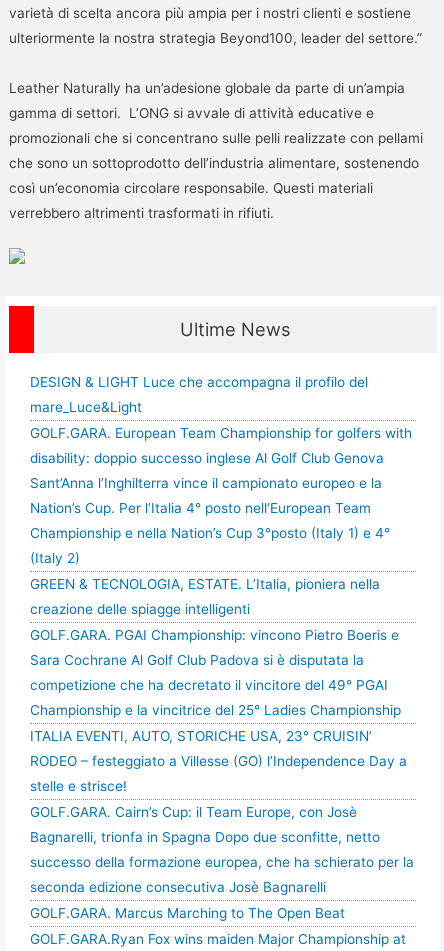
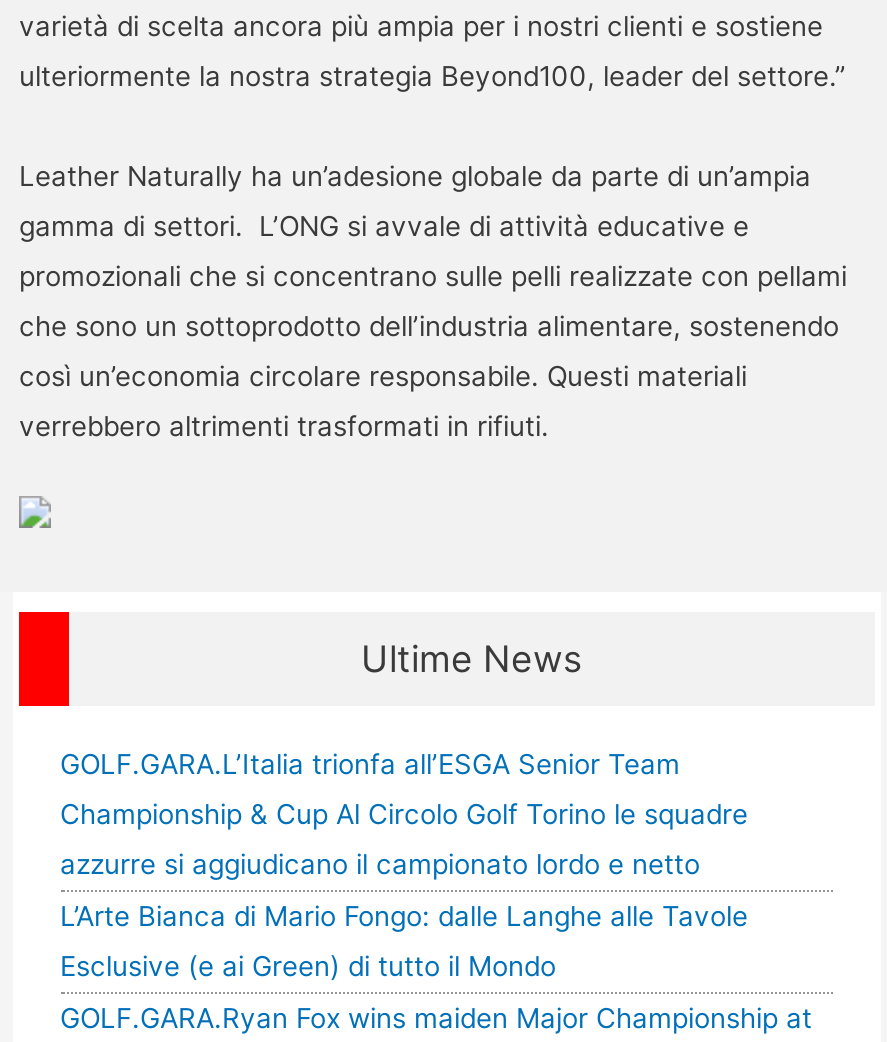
[29,374,413,921] DESIGN & LIGHT Luce che accompagna il profilo del | mare_Luce&Light | GOLF.GARA. European Team Championship for golfers with | disability: doppio successo inglese Al Golf Club Genova | Sant’Anna l’Inghilterra vince il campionato europeo e la | Nation’s Cup. Per l’Italia 4° posto nell’European Team | Championship e nella Nation’s Cup 3°posto (Italy 1) e 4° | (Italy 2) | GREEN & TECNOLOGIA, ESTATE. L’Italia, pioniera nella | creazione delle spiagge intelligenti | GOLF.GARA. PGAI Championship: vincono Pietro Boeris e | Sara Cochrane Al Golf Club Padova si è disputata la | competizione che ha decretato il vincitore del 49° PGAI | Championship e la vincitrice del 25° Ladies Championship | ITALIA EVENTI, AUTO, STORICHE USA, 23° CRUISIN’ | RODEO – festeggiato a Villesse (GO) l’Independence Day a | stelle e strisce! | GOLF.GARA. Cairn’s Cup: il Team Europe, con Josè | Bagnarelli, trionfa in Spagna Dopo due sconfitte, netto | successo della formazione europea, che ha schierato per la | seconda edizione consecutiva Josè Bagnarelli | GOLF.GARA. Marcus Marching to The Open Beat -> [60,747,748,981] GOLF.GARA.L’Italia trionfa all’ESGA Senior Team | Championship & Cup Al Circolo Golf Torino le squadre | azzurre si aggiudicano il campionato lordo e netto | L’Arte Bianca di Mario Fongo: dalle Langhe alle Tavole | Esclusive (e ai Green) di tutto il Mondo

